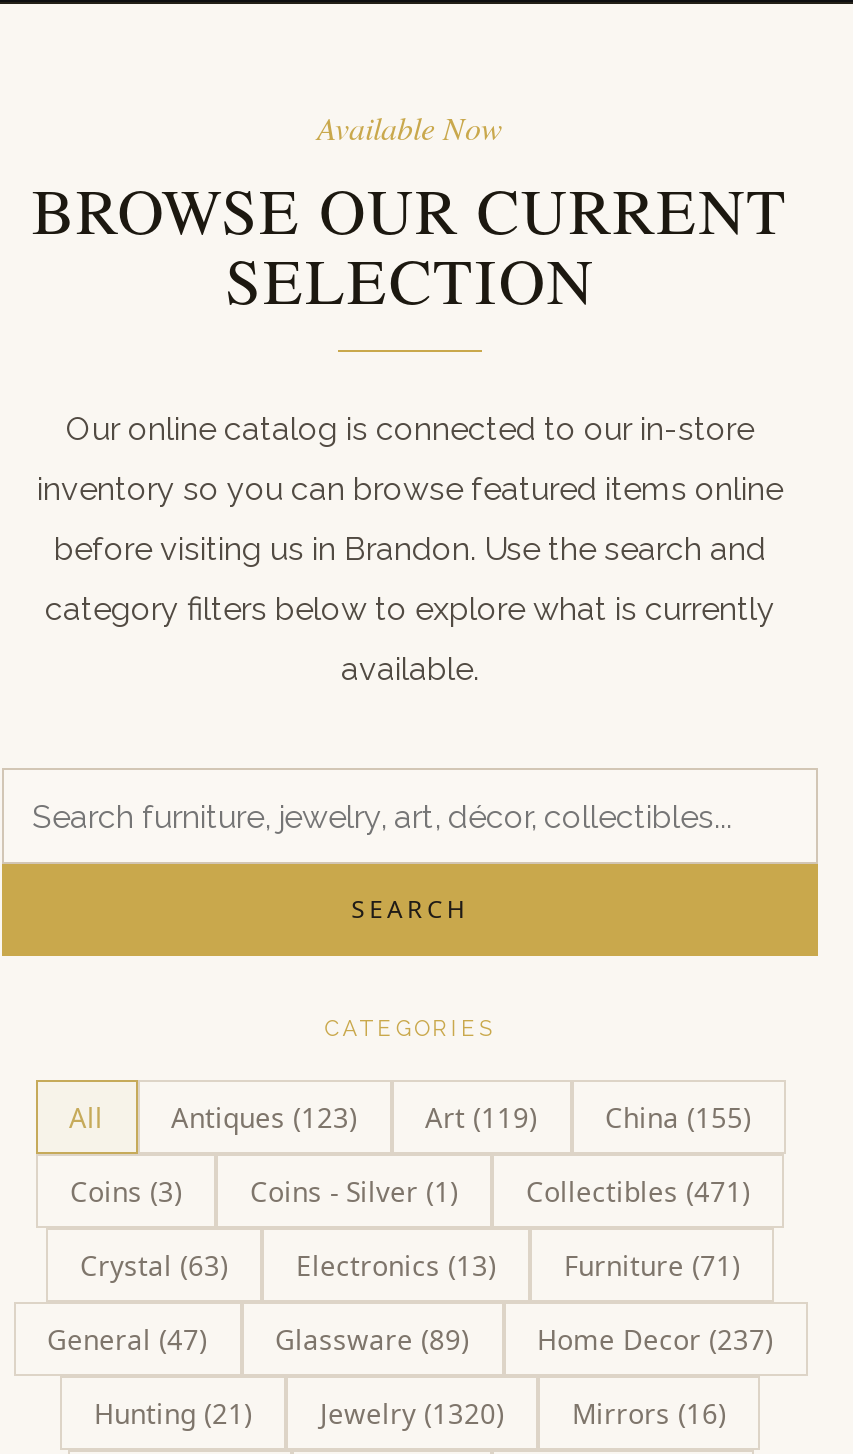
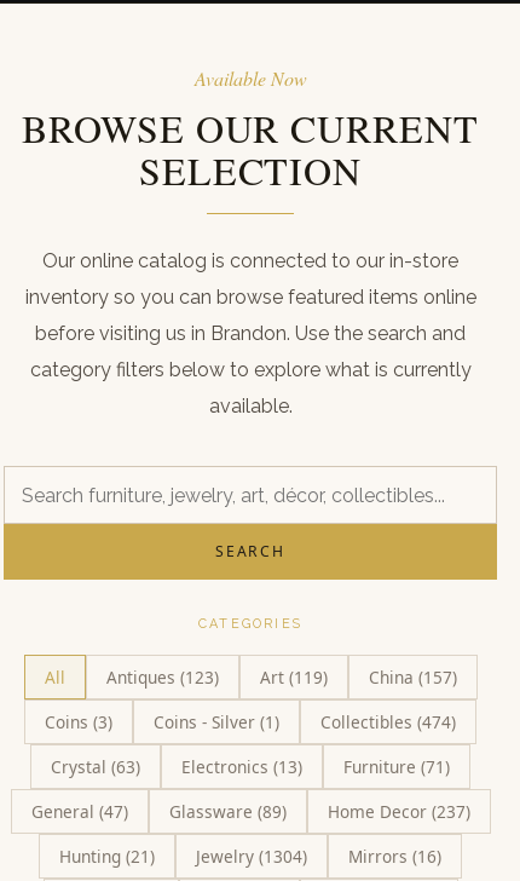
[69,1098,751,1136] All Antiques (123) Art (119) China (155) -> [44,666,457,689] All Antiques (123) Art (119) China (157)
[526,1172,750,1210] Collectibles (471) -> [320,710,456,733] Collectibles (474)
[94,1394,726,1432] Hunting (21) Jewelry (1320) Mirrors (16) -> [59,845,441,868] Hunting (21) Jewelry (1304) Mirrors (16)

